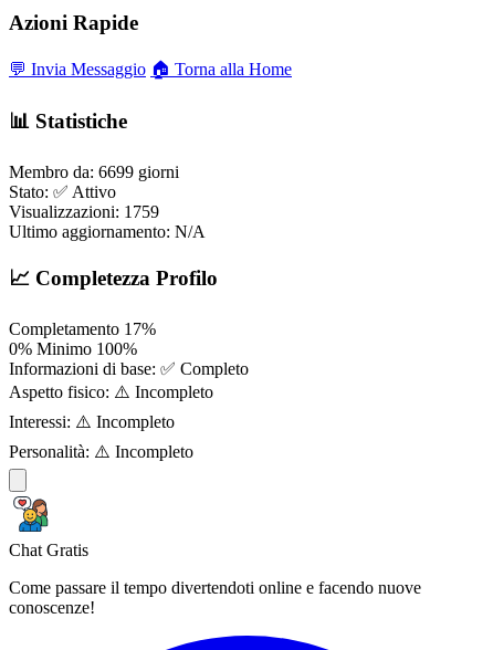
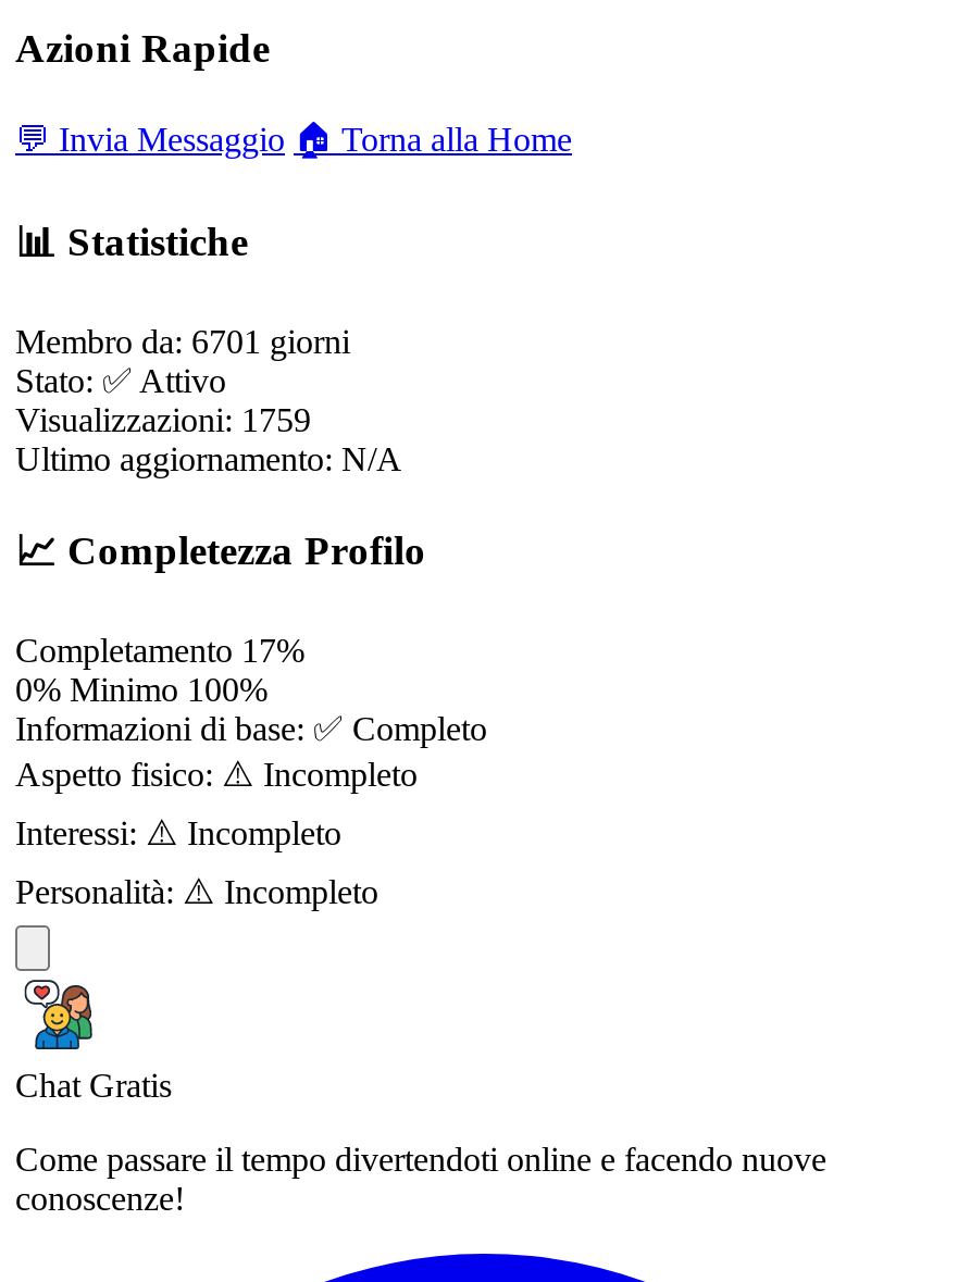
[9,163,179,181] Membro da: 6699 giorni -> [15,323,350,360] Membro da: 6701 giorni

